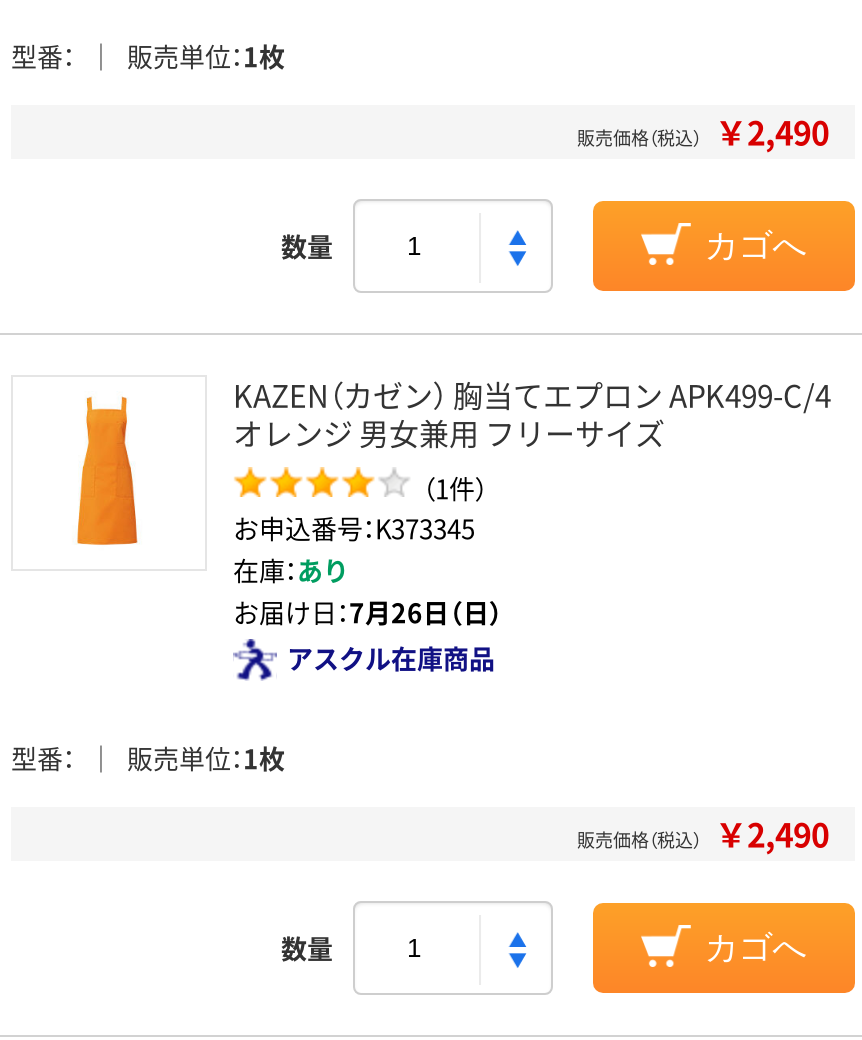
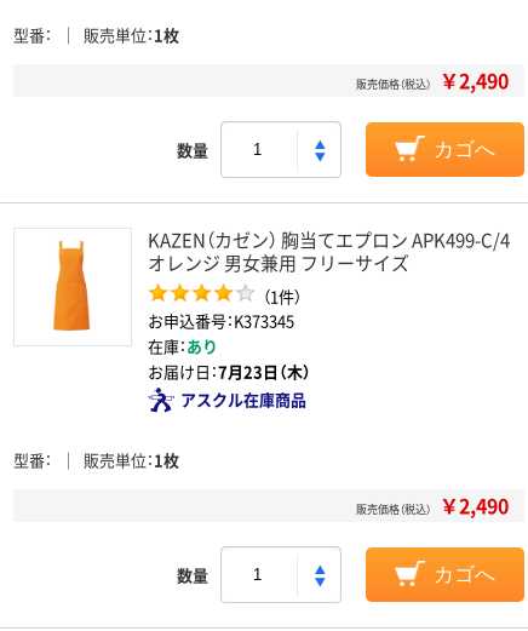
[233,594,503,632] お届け日：7月26日（日） -> [148,360,311,383] お届け日：7月23日（木）

